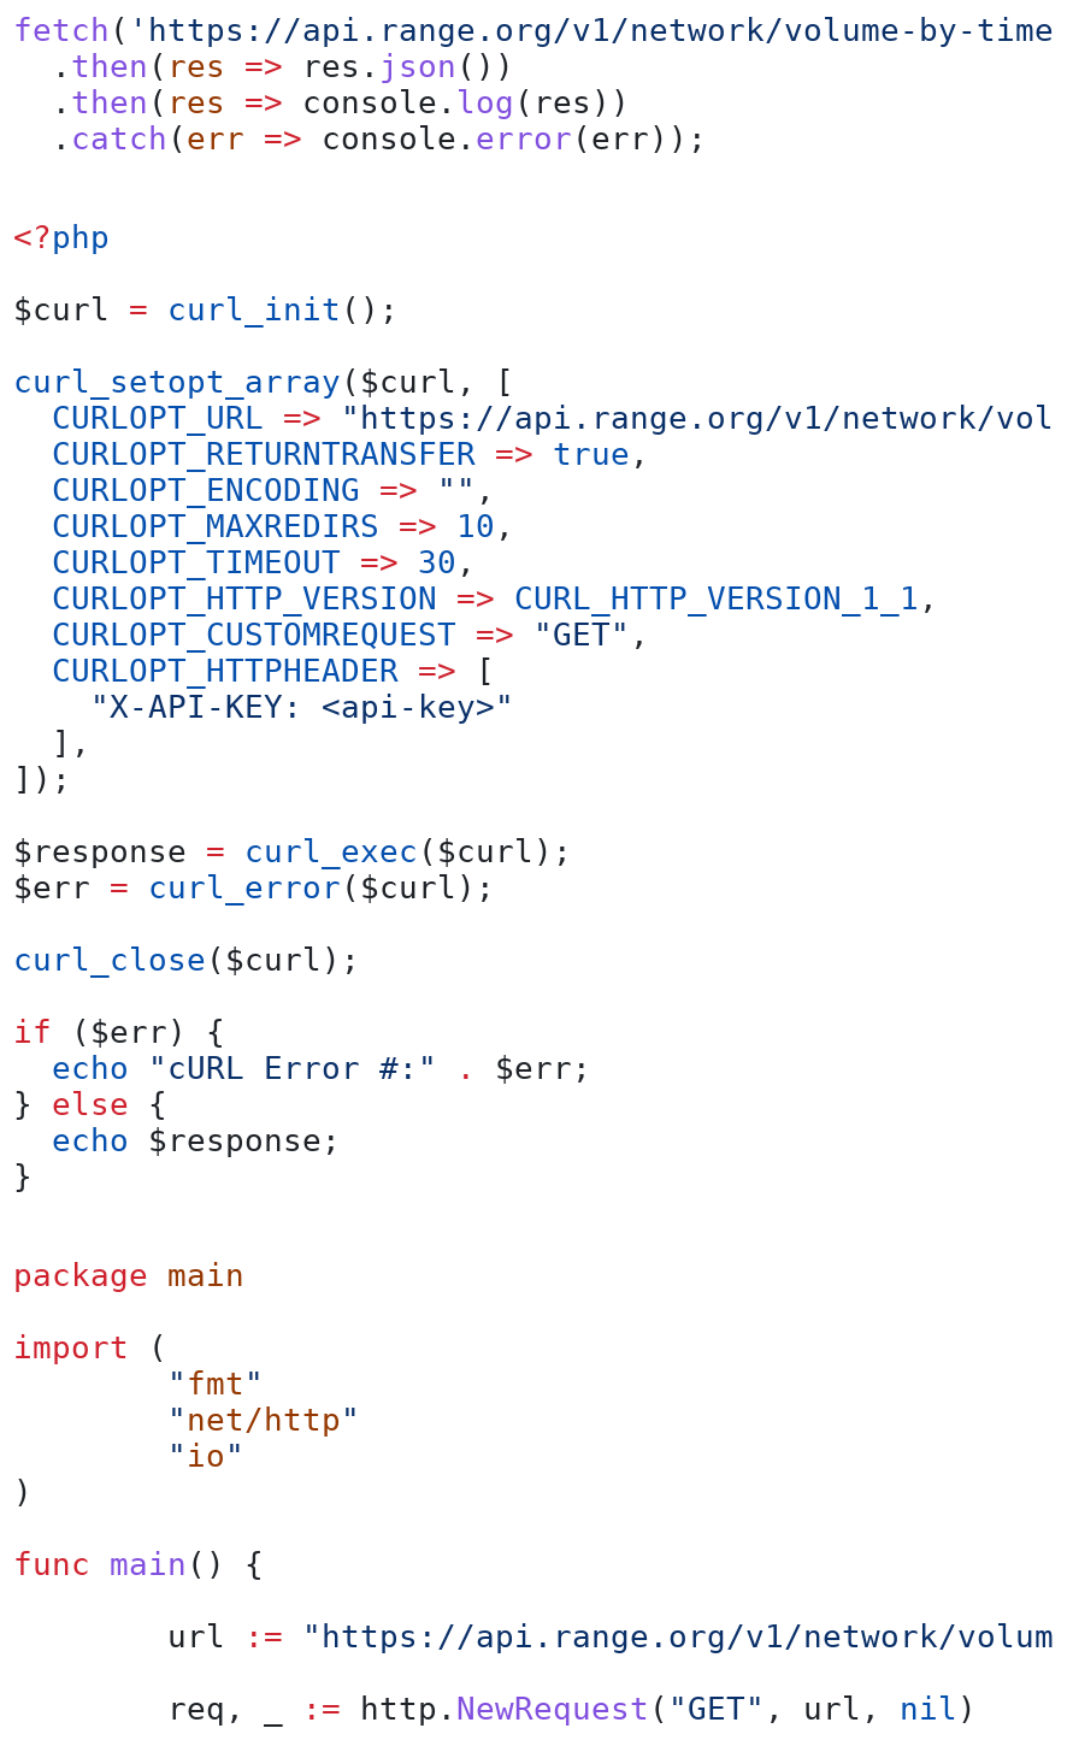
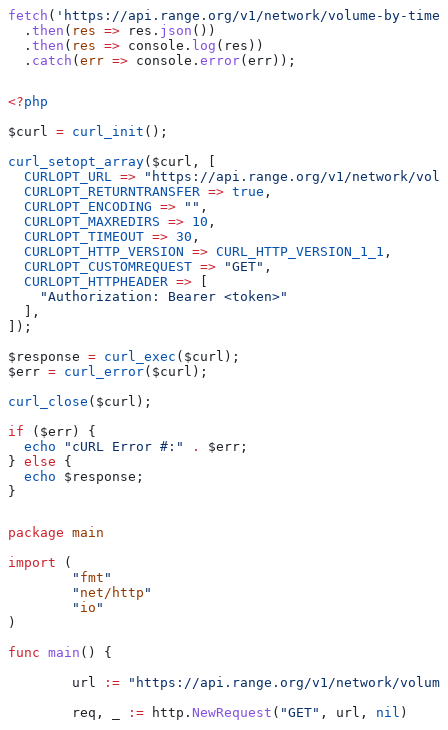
[13,689,514,726] "X-API-KEY: <api-key>" -> [8,289,288,304] "Authorization: Bearer <token>"

